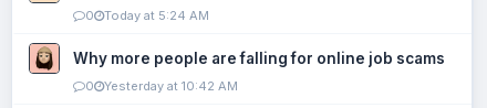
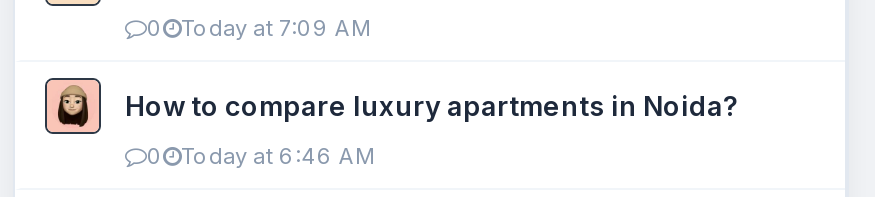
[85,8,209,23] 0 Today at 5:24 AM -> [147,14,371,42] 0 Today at 7:09 AM
[73,50,445,67] Why more people are falling for online job scams -> [125,90,737,122] How to compare luxury apartments in Noida?
[104,78,238,94] Yesterday at 10:42 AM -> [181,142,375,170] Today at 6:46 AM

